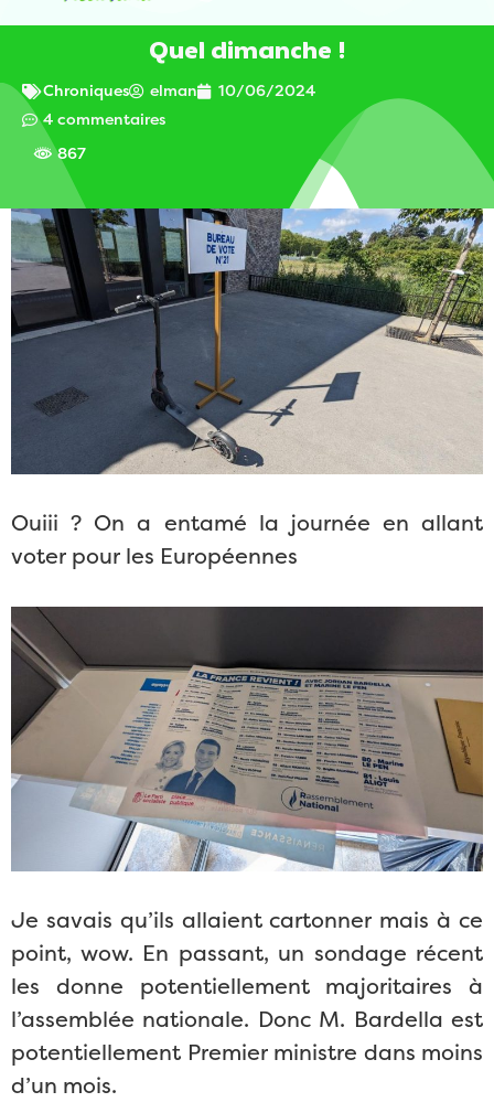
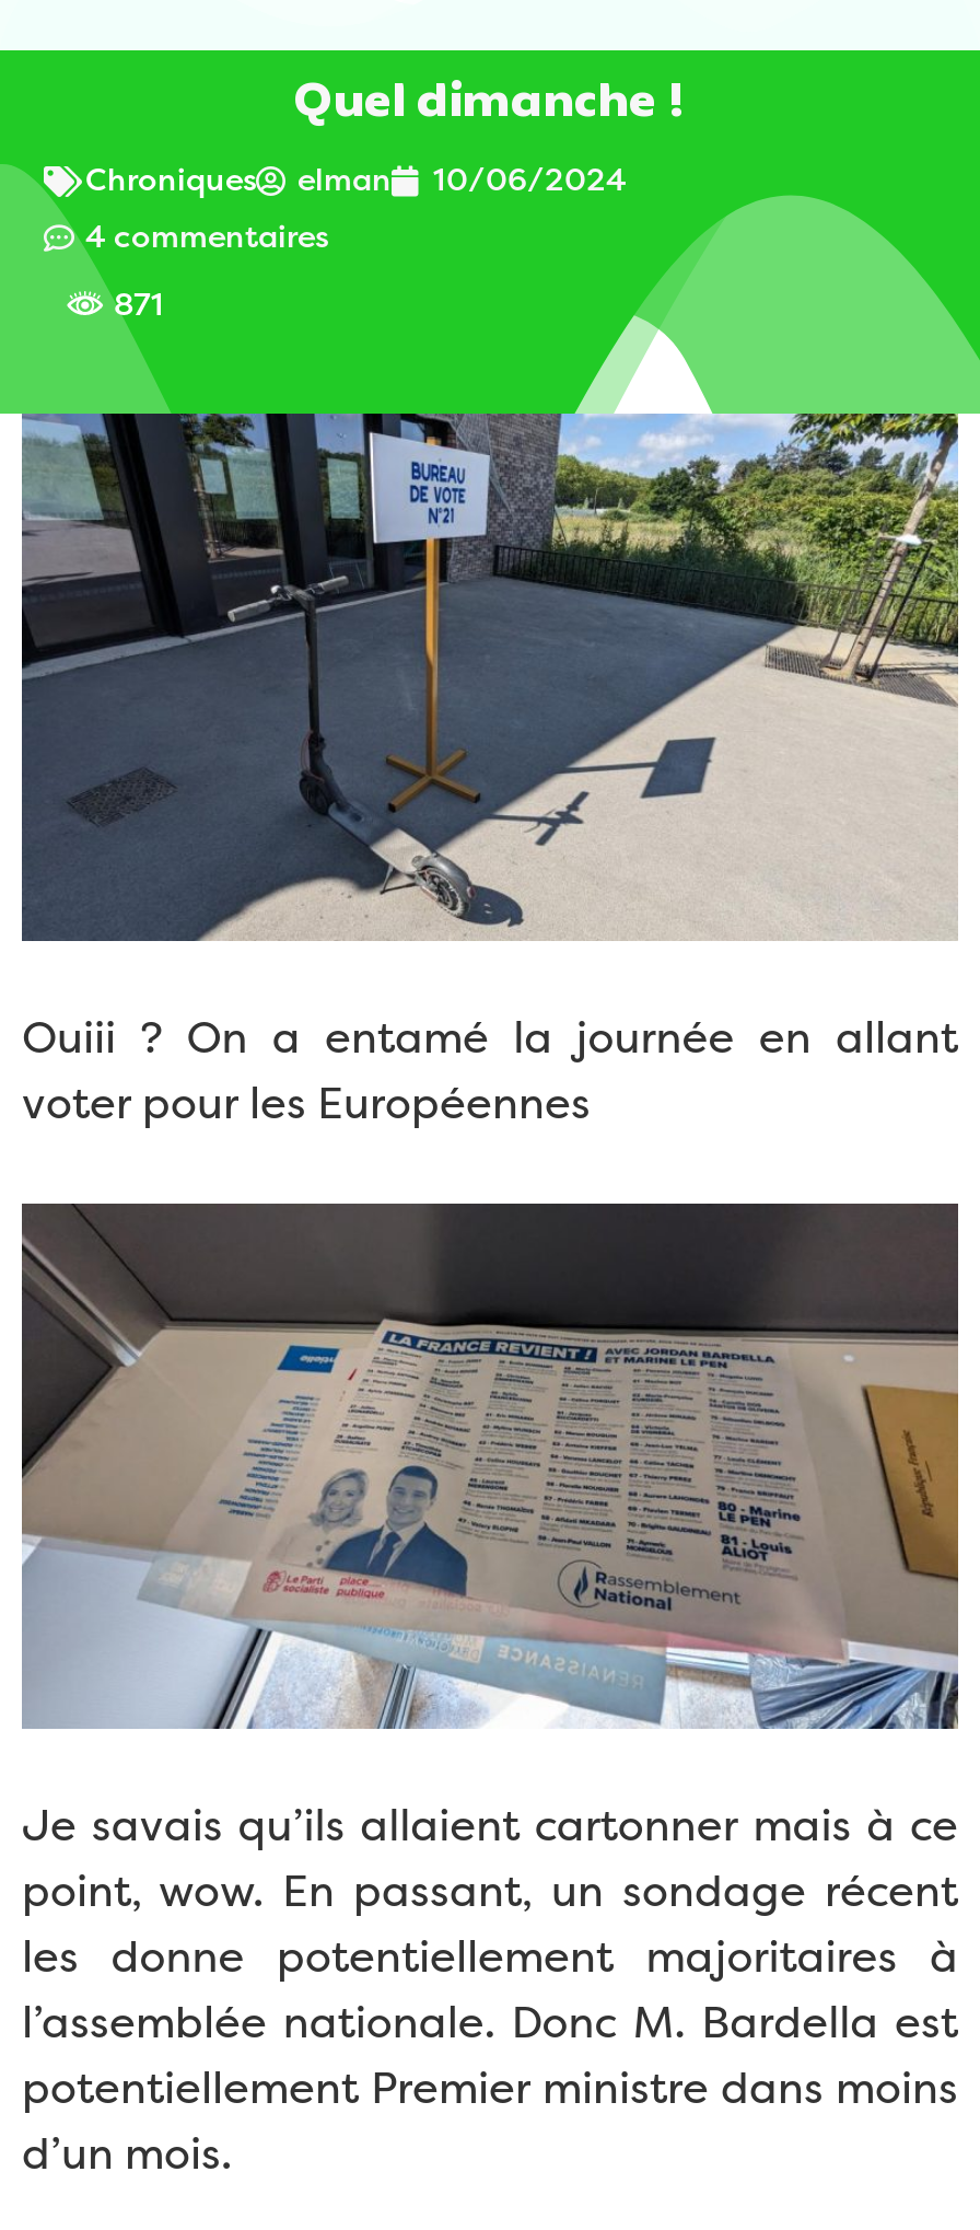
[53,145,86,163] 867 -> [105,287,164,324] 871

